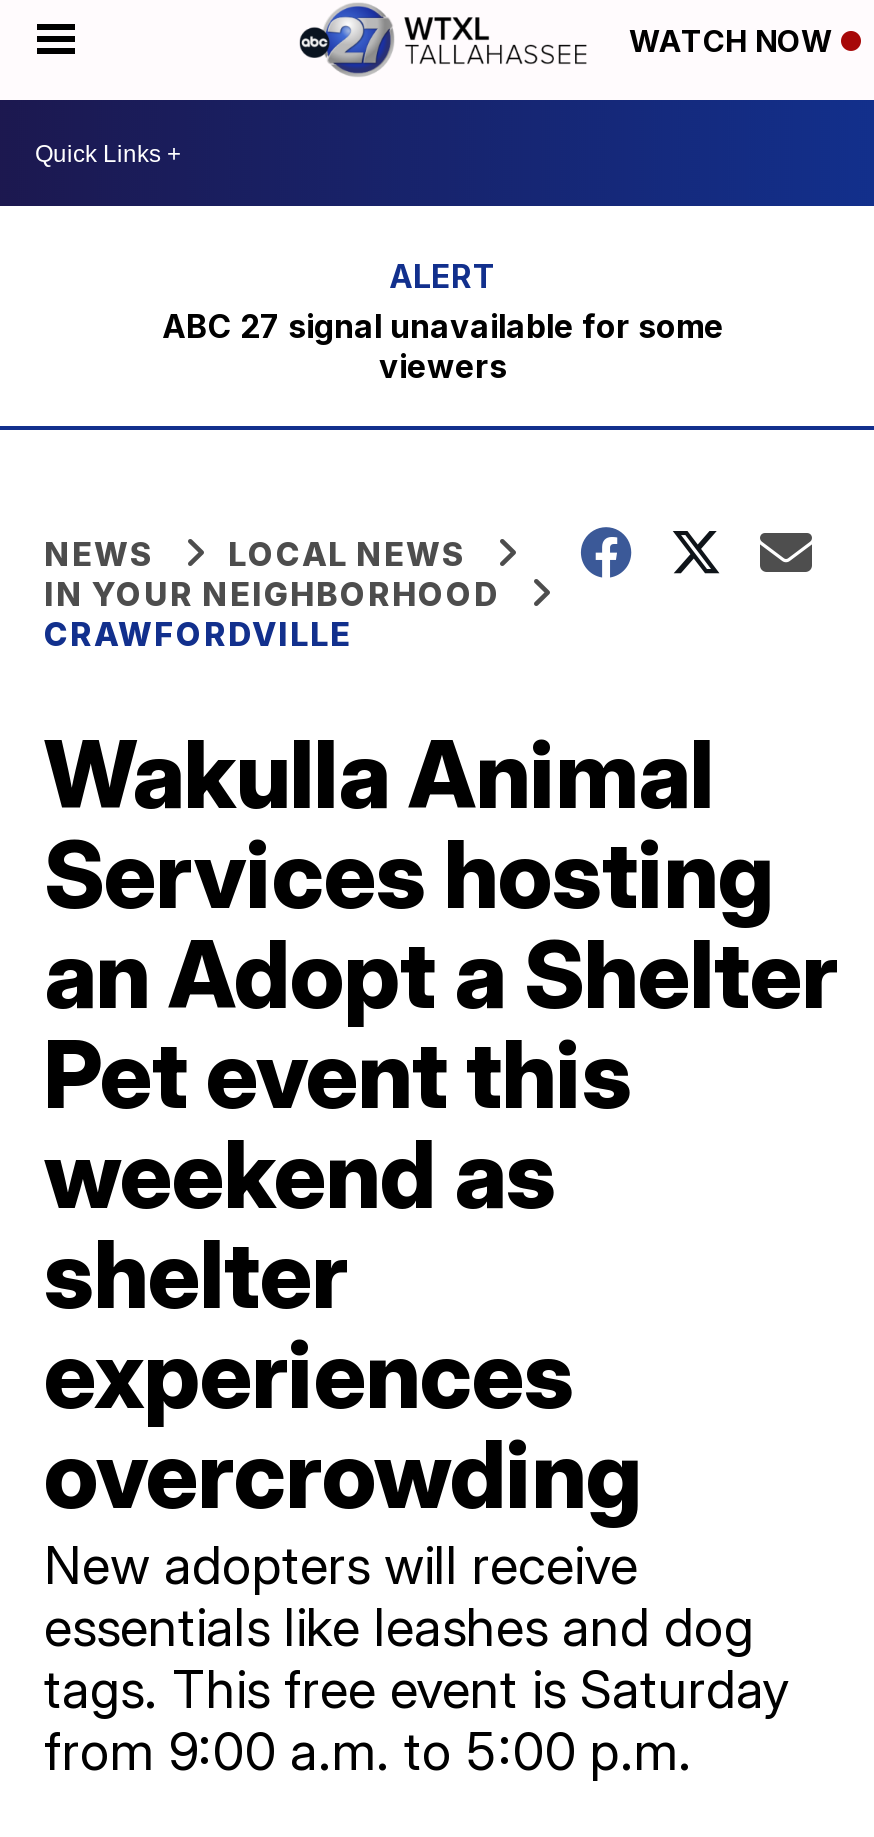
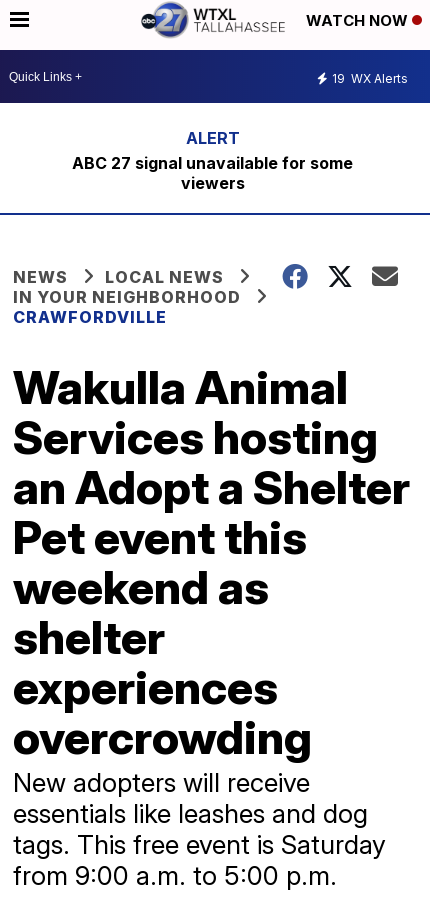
none -> [332,70,408,85] 19 WX Alerts

